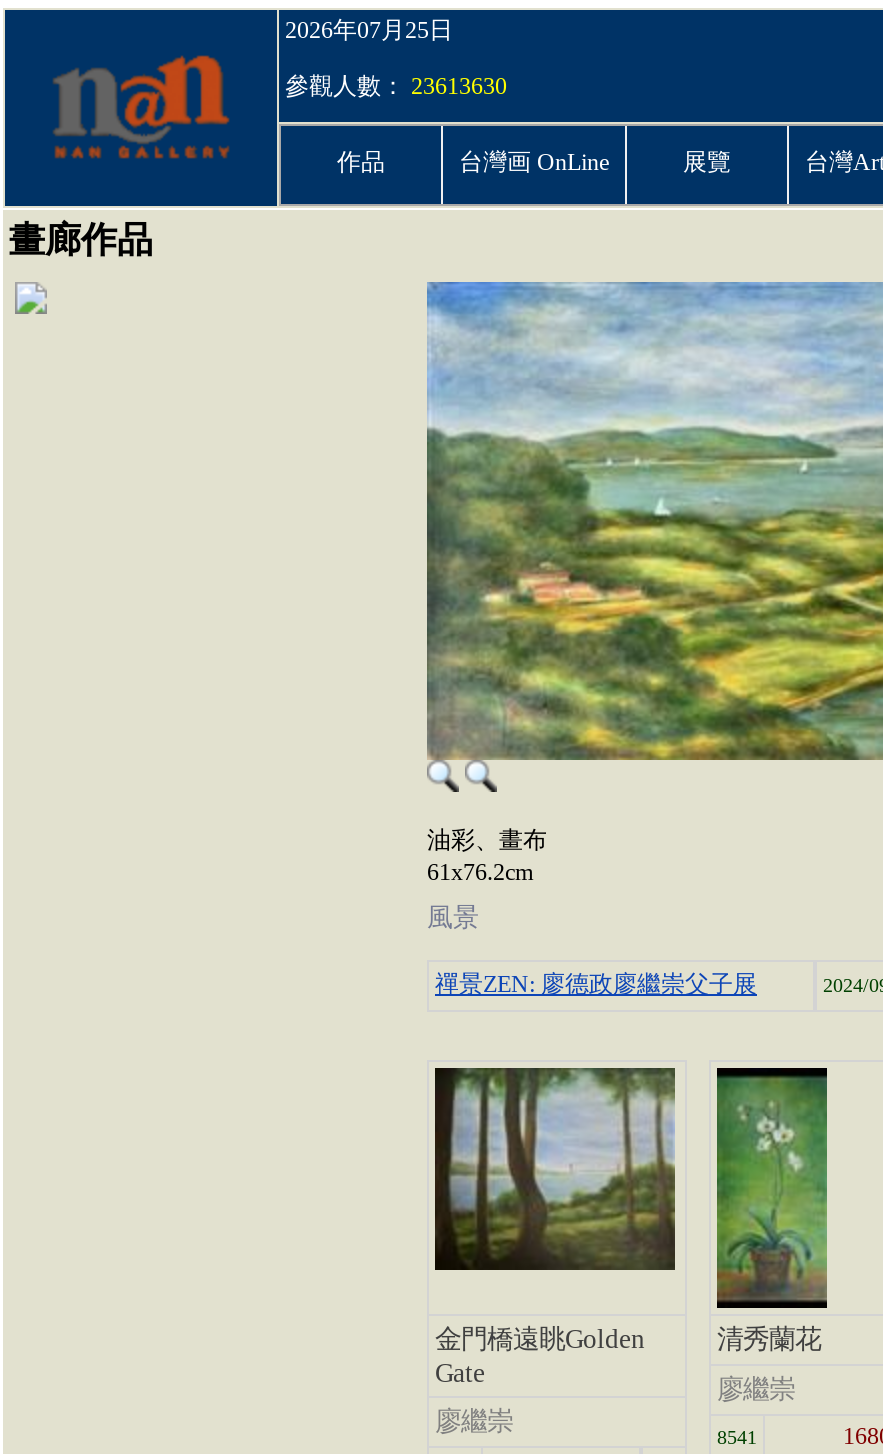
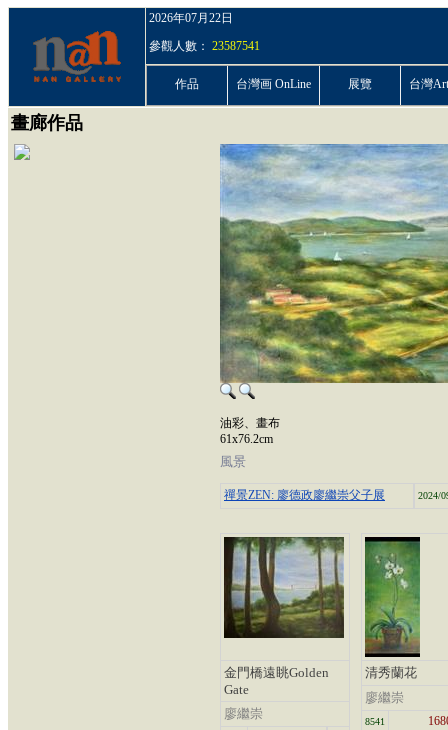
[285,16,453,44] 2026年07月25日 -> [149,11,233,25] 2026年07月22日
[285,72,507,100] 參觀人數： 23613630 -> [149,39,260,53] 參觀人數： 23587541

